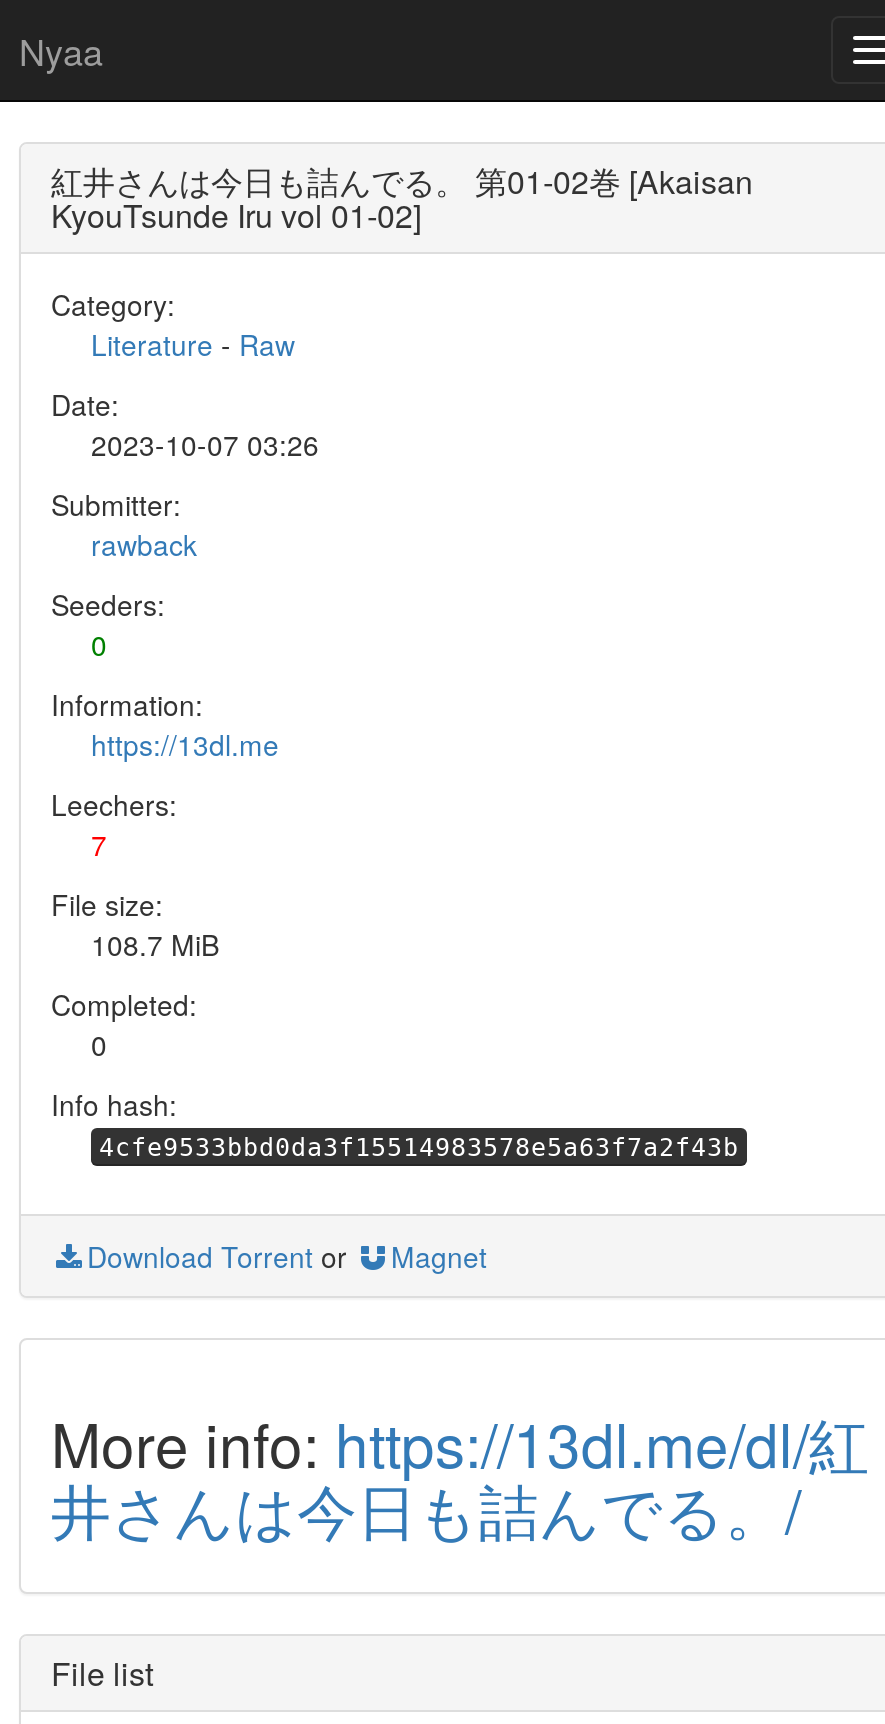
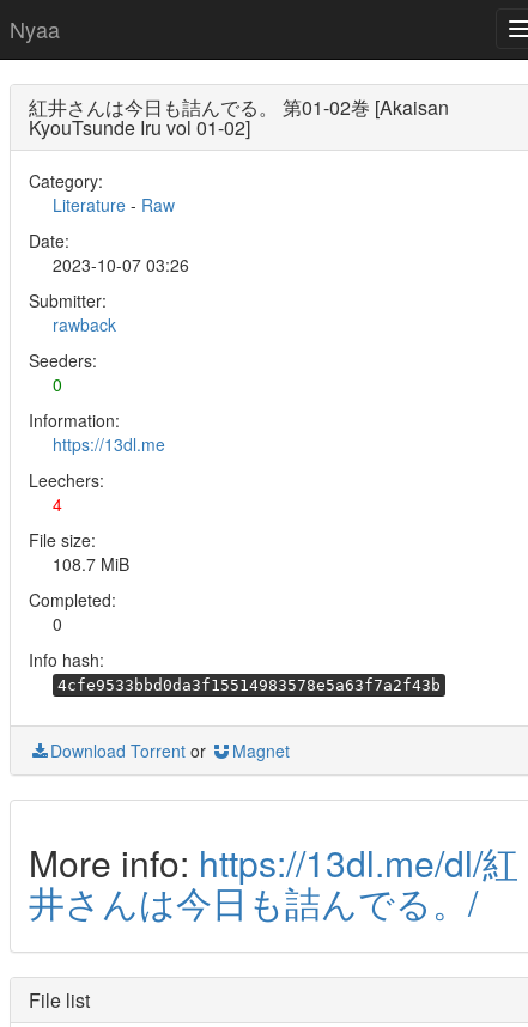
[91,824,107,864] 7 -> [53,492,62,516] 4

